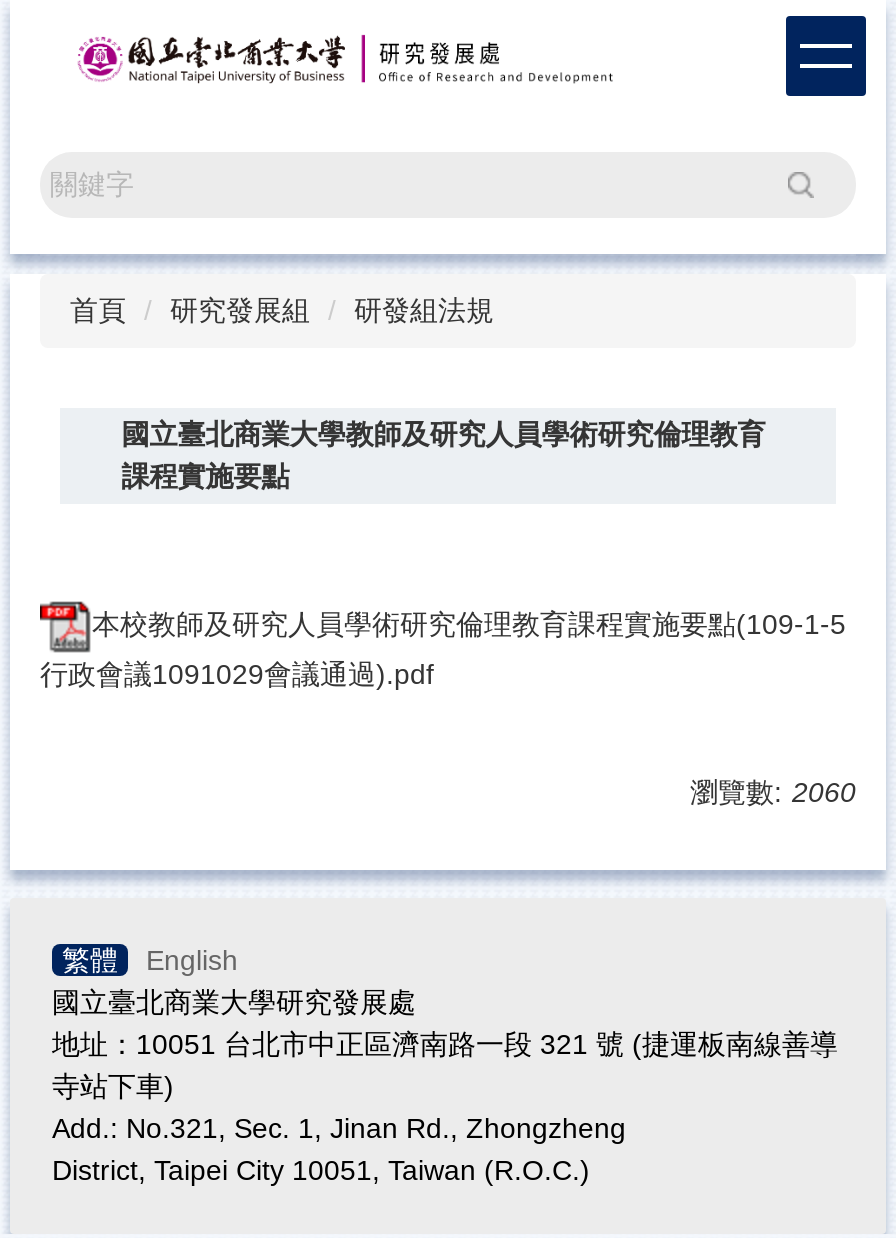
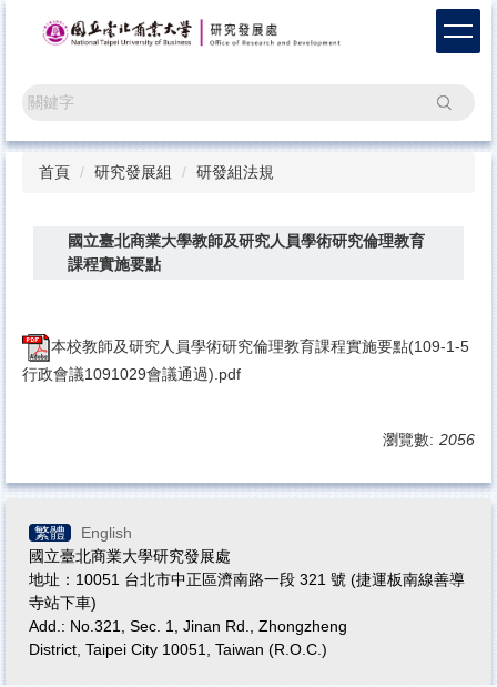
[690,776,856,808] 瀏覽數: 2060 -> [383,431,475,448] 瀏覽數: 2056

